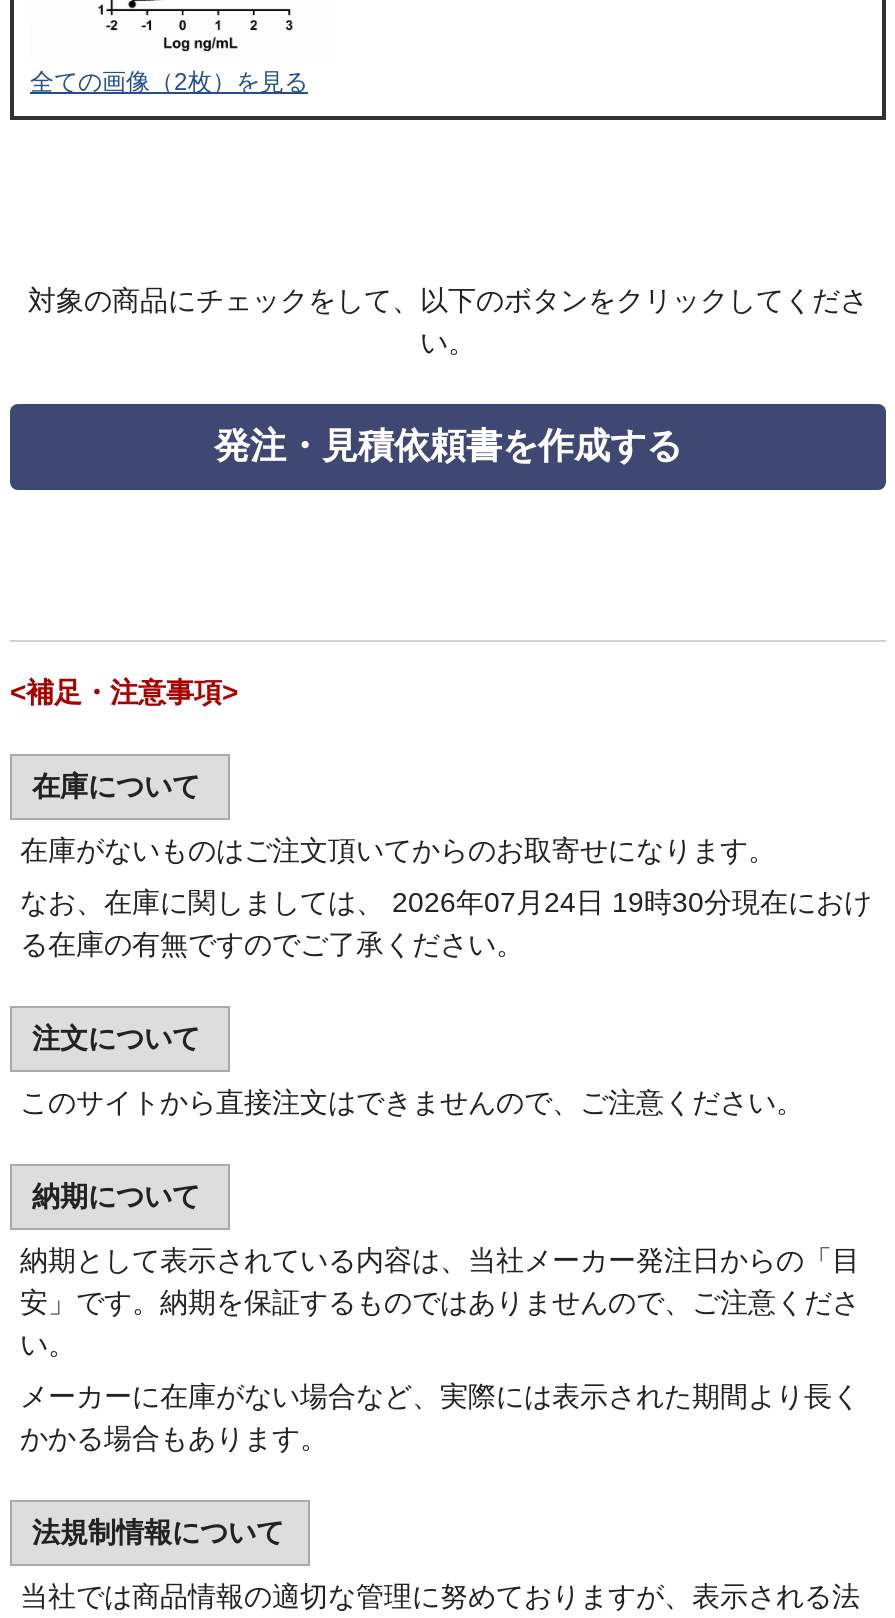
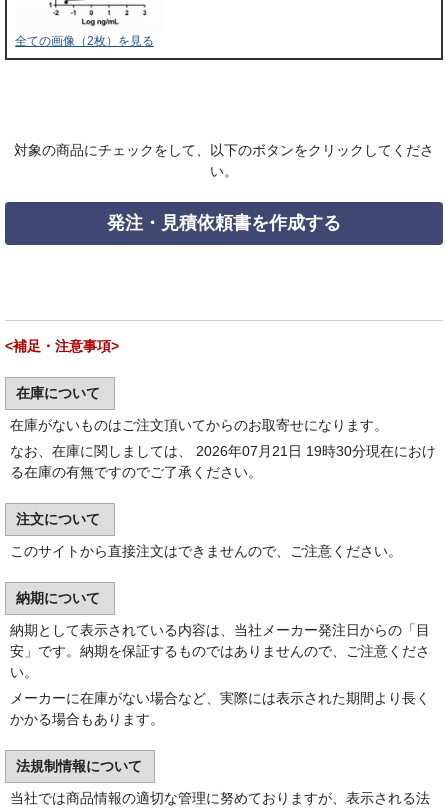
[20,887,872,919] なお、在庫に関しましては、 2026年07月24日 19時30分現在におけ -> [10,443,436,459] なお、在庫に関しましては、 2026年07月21日 19時30分現在におけ

